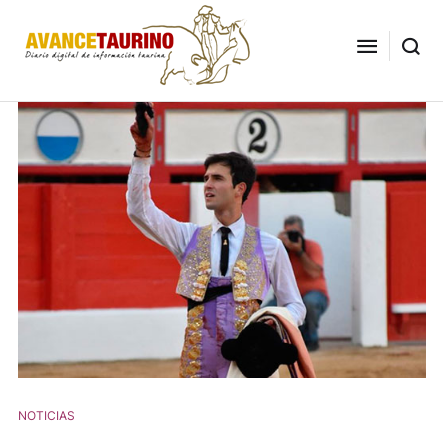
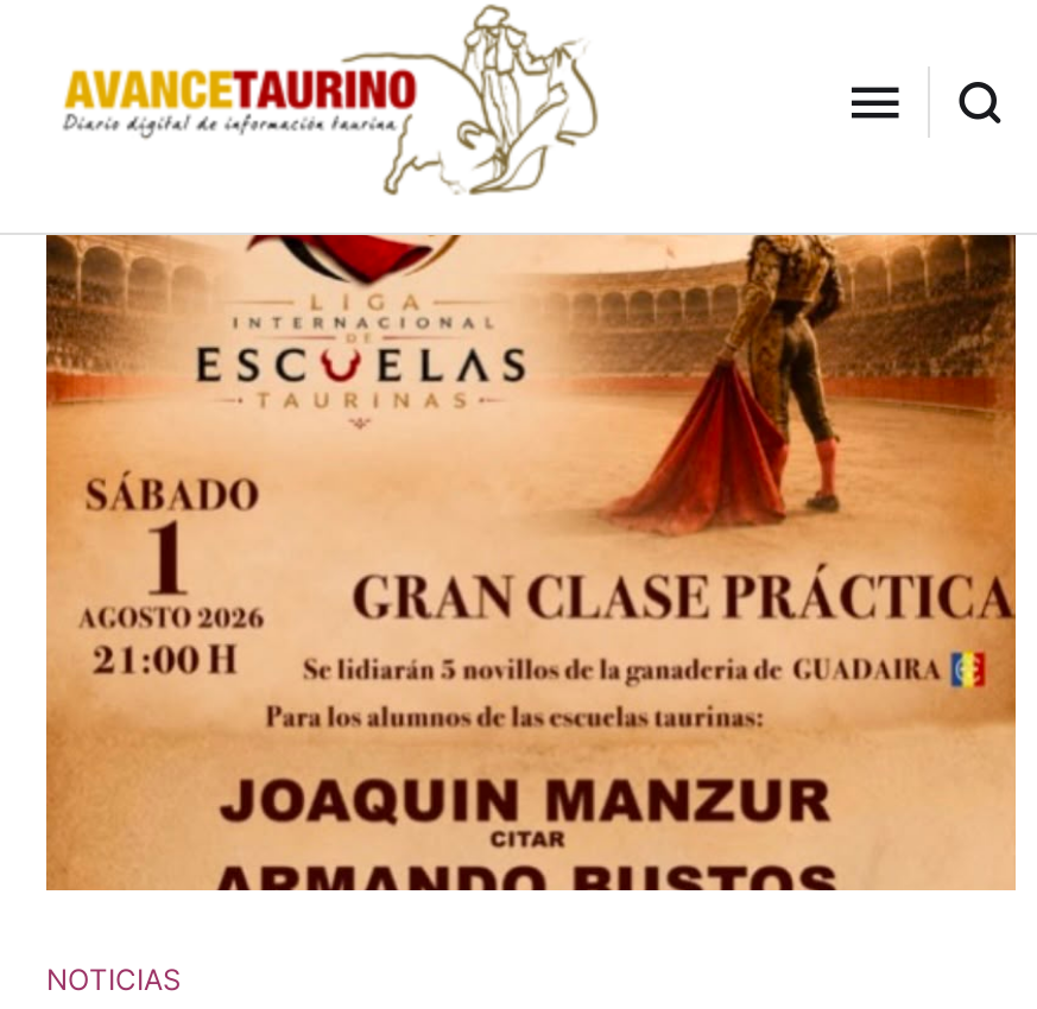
[17,101,427,379] [image] -> [44,233,1018,893] [image]

